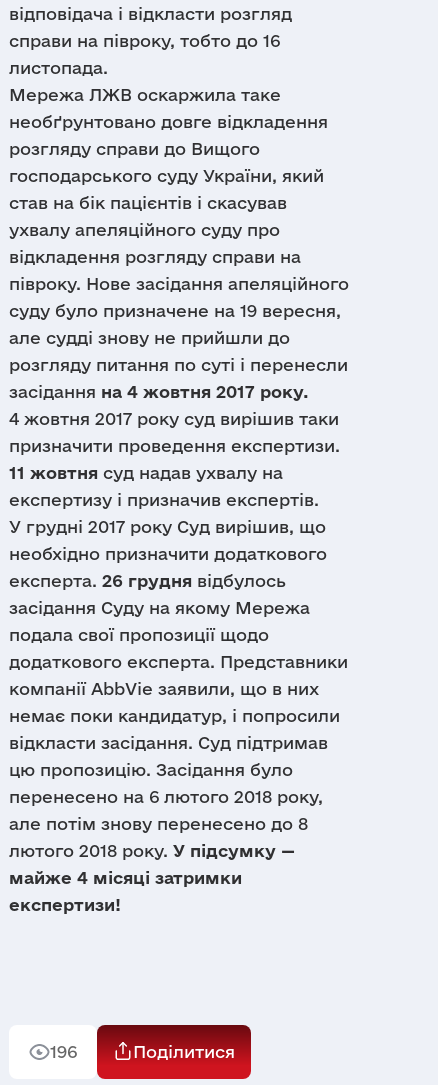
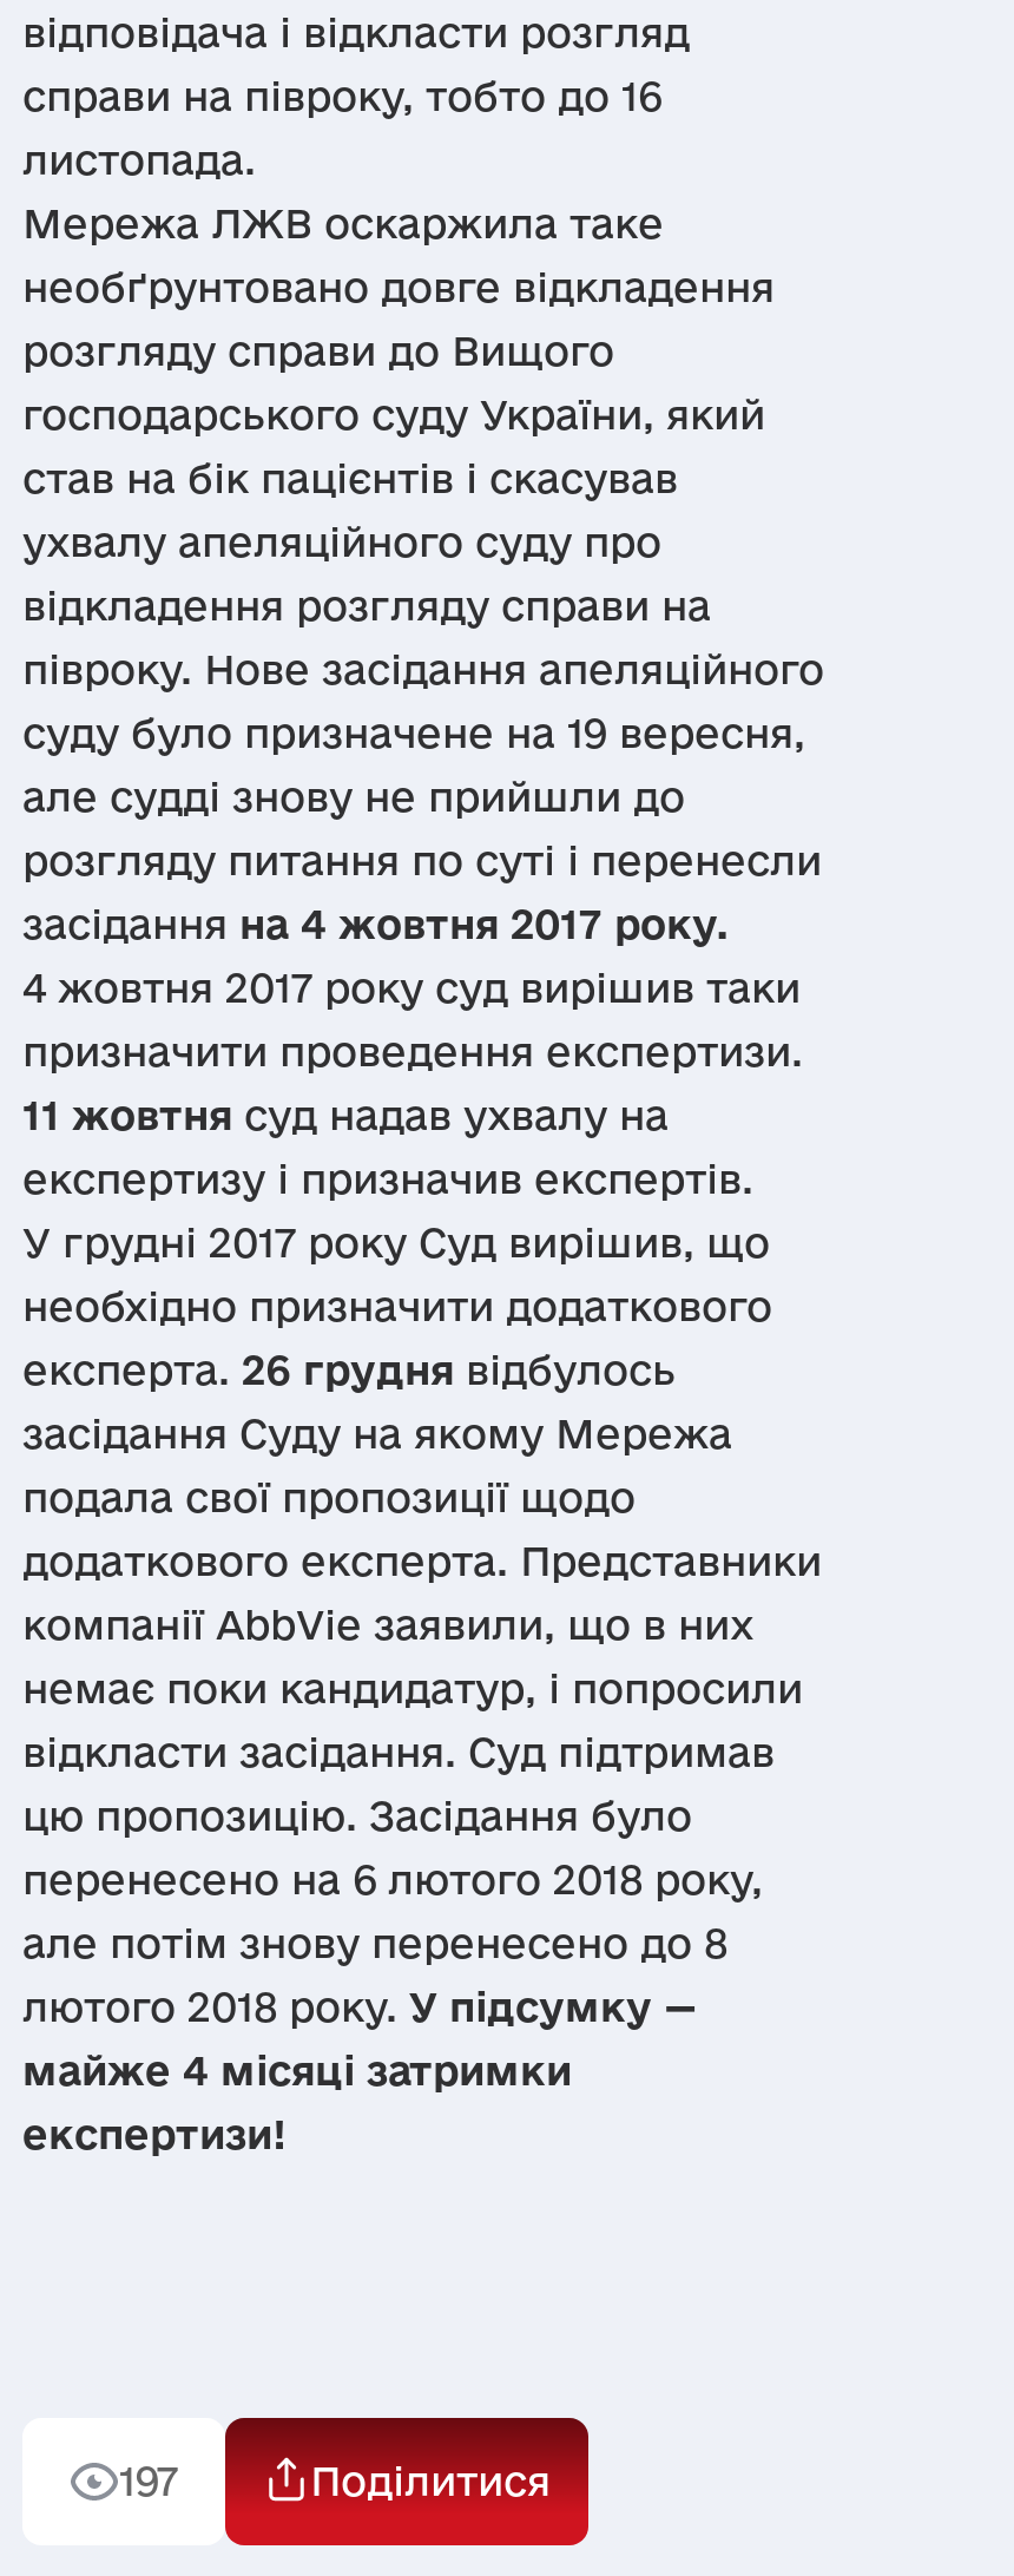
[50,1042,77,1061] 196 -> [119,2459,178,2503] 197

